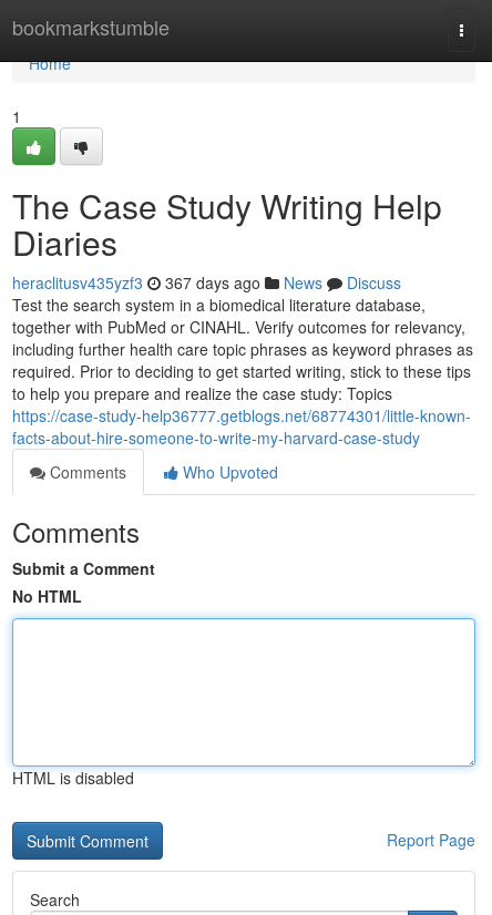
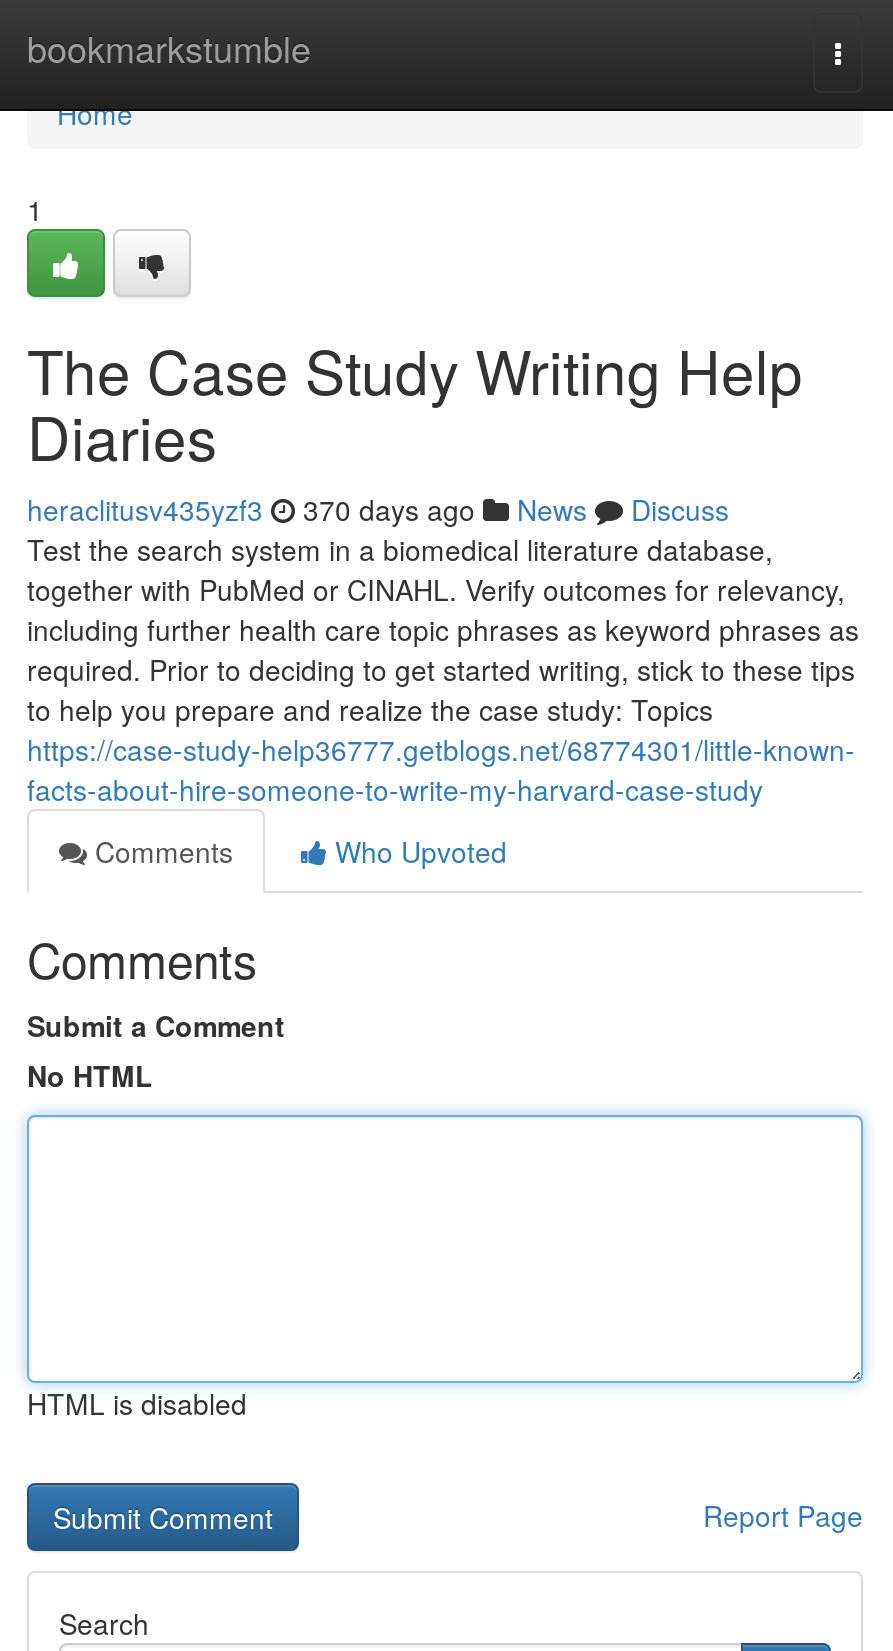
[12,271,401,294] heraclitusv435yzf3 367 days ago News Discuss -> [27,489,729,529] heraclitusv435yzf3 370 days ago News Discuss

